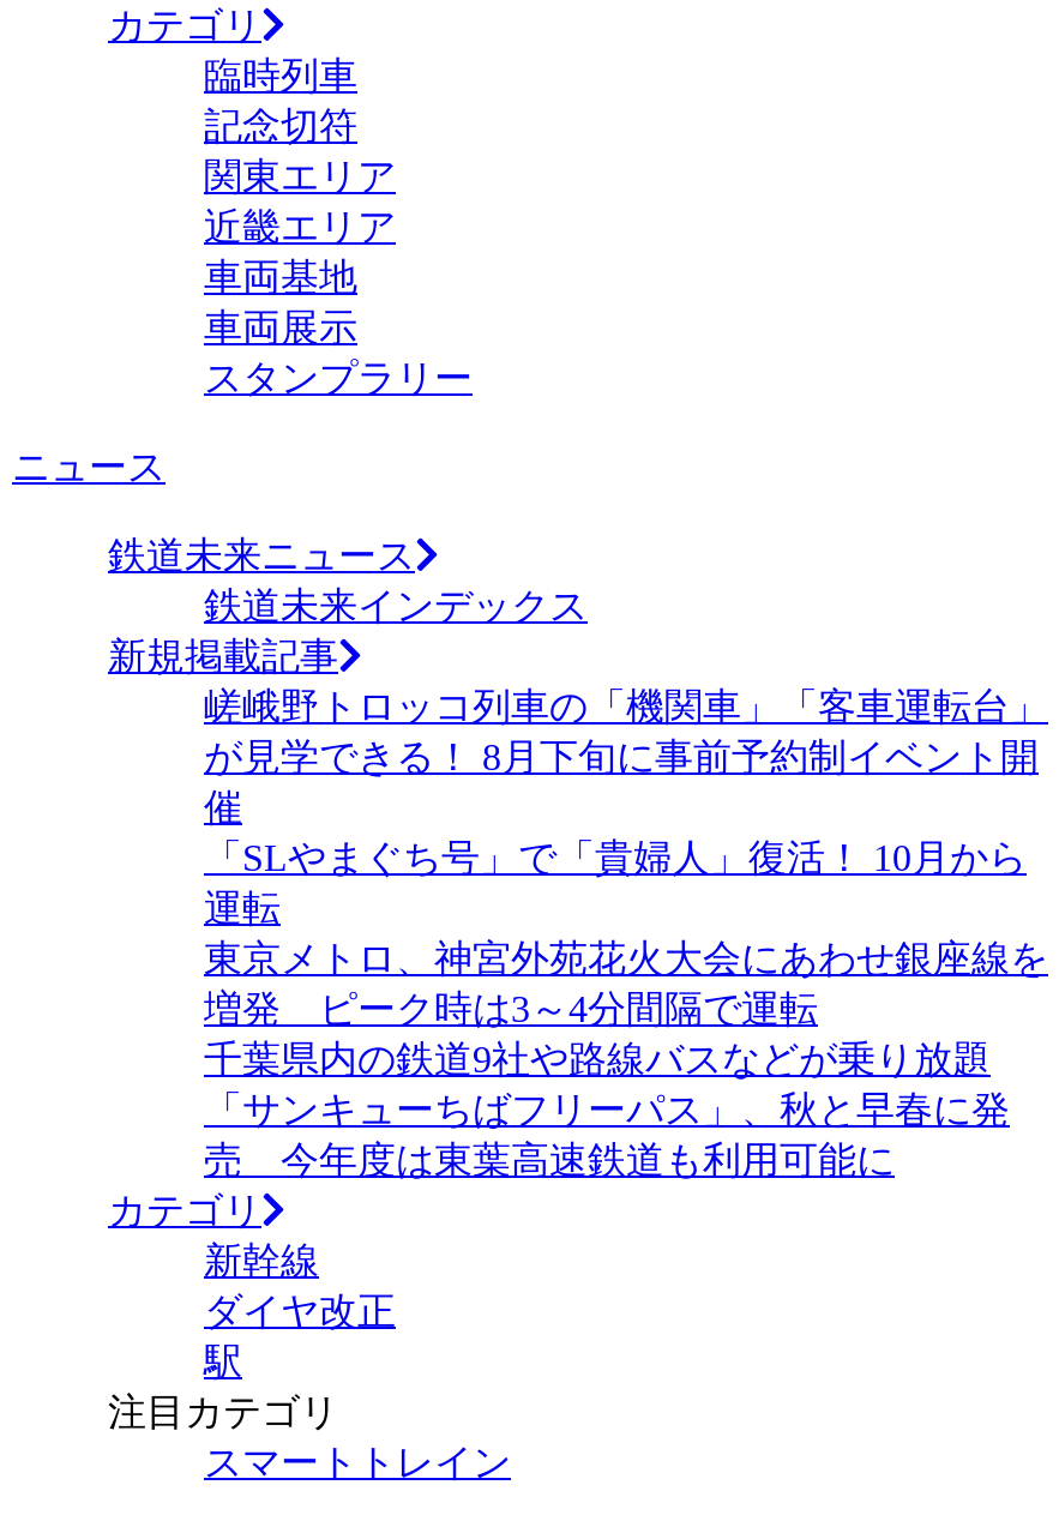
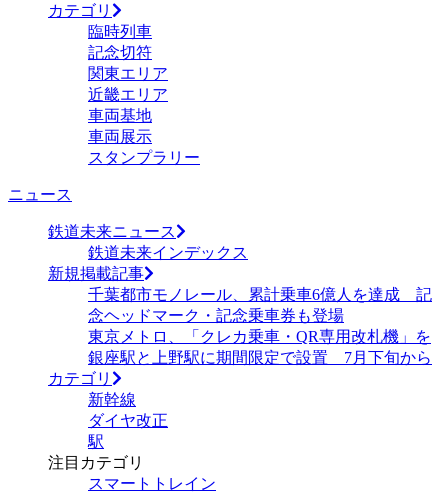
[204,686,1048,1180] 嵯峨野トロッコ列車の「機関車」「客車運転台」 | が見学できる！ 8月下旬に事前予約制イベント開 | 催 | 「SLやまぐち号」で「貴婦人」復活！ 10月から | 運転 | 東京メトロ、神宮外苑花火大会にあわせ銀座線を | 増発 ピーク時は3～4分間隔で運転 | 千葉県内の鉄道9社や路線バスなどが乗り放題 | 「サンキューちばフリーパス」、秋と早春に発 | 売 今年度は東葉高速鉄道も利用可能に -> [88,286,432,366] 千葉都市モノレール、累計乗車6億人を達成 記 | 念ヘッドマーク・記念乗車券も登場 | 東京メトロ、「クレカ乗車・QR専用改札機」を | 銀座駅と上野駅に期間限定で設置 7月下旬から

